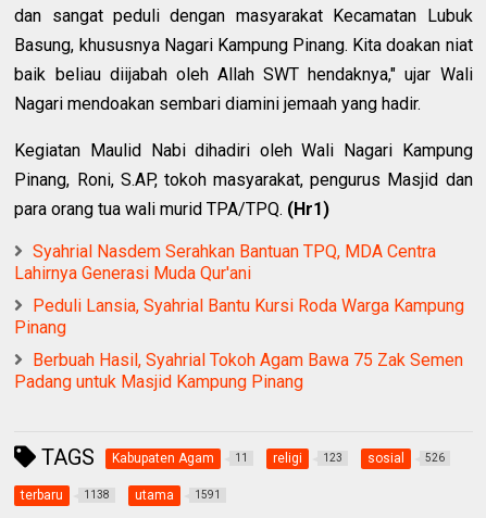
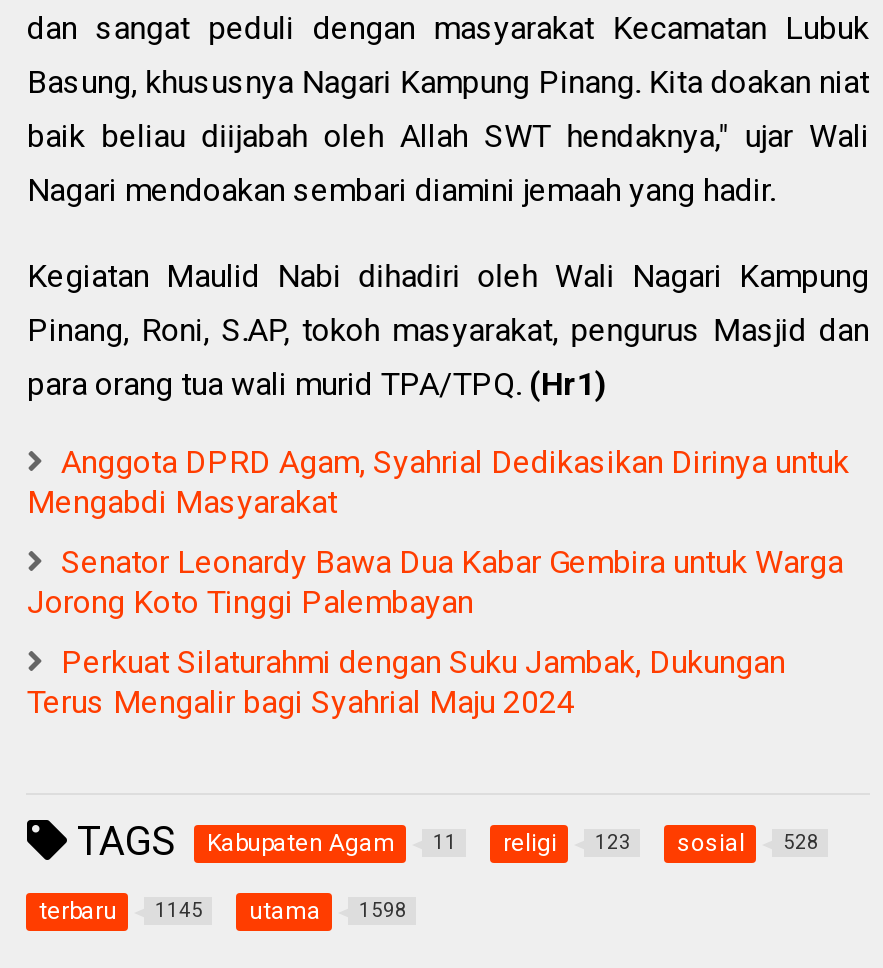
[15,241,436,283] Syahrial Nasdem Serahkan Bantuan TPQ, MDA Centra | Lahirnya Generasi Muda Qur'ani -> [27,443,849,521] Anggota DPRD Agam, Syahrial Dedikasikan Dirinya untuk | Mengabdi Masyarakat
[15,295,465,338] Peduli Lansia, Syahrial Bantu Kursi Roda Warga Kampung | Pinang -> [27,543,843,621] Senator Leonardy Bawa Dua Kabar Gembira untuk Warga | Jorong Koto Tinggi Palembayan
[15,349,464,392] Berbuah Hasil, Syahrial Tokoh Agam Bawa 75 Zak Semen | Padang untuk Masjid Kampung Pinang -> [27,643,785,721] Perkuat Silaturahmi dengan Suku Jambak, Dukungan | Terus Mengalir bagi Syahrial Maju 2024
[368,450,445,466] sosial 526 -> [677,829,819,857] sosial 528
[21,487,110,503] terbaru 1138 -> [39,897,203,925] terbaru 1145
[135,487,221,503] utama 1591 -> [249,897,407,925] utama 1598

